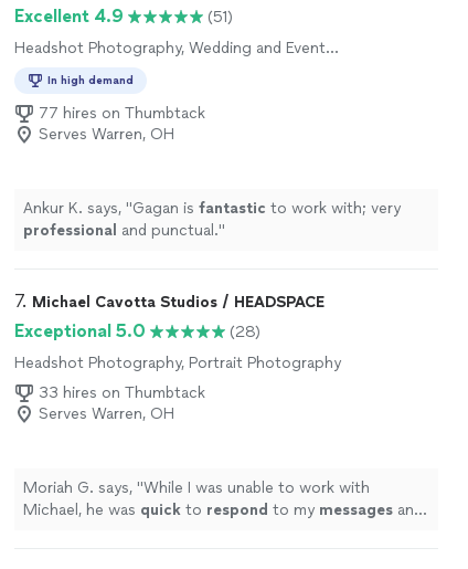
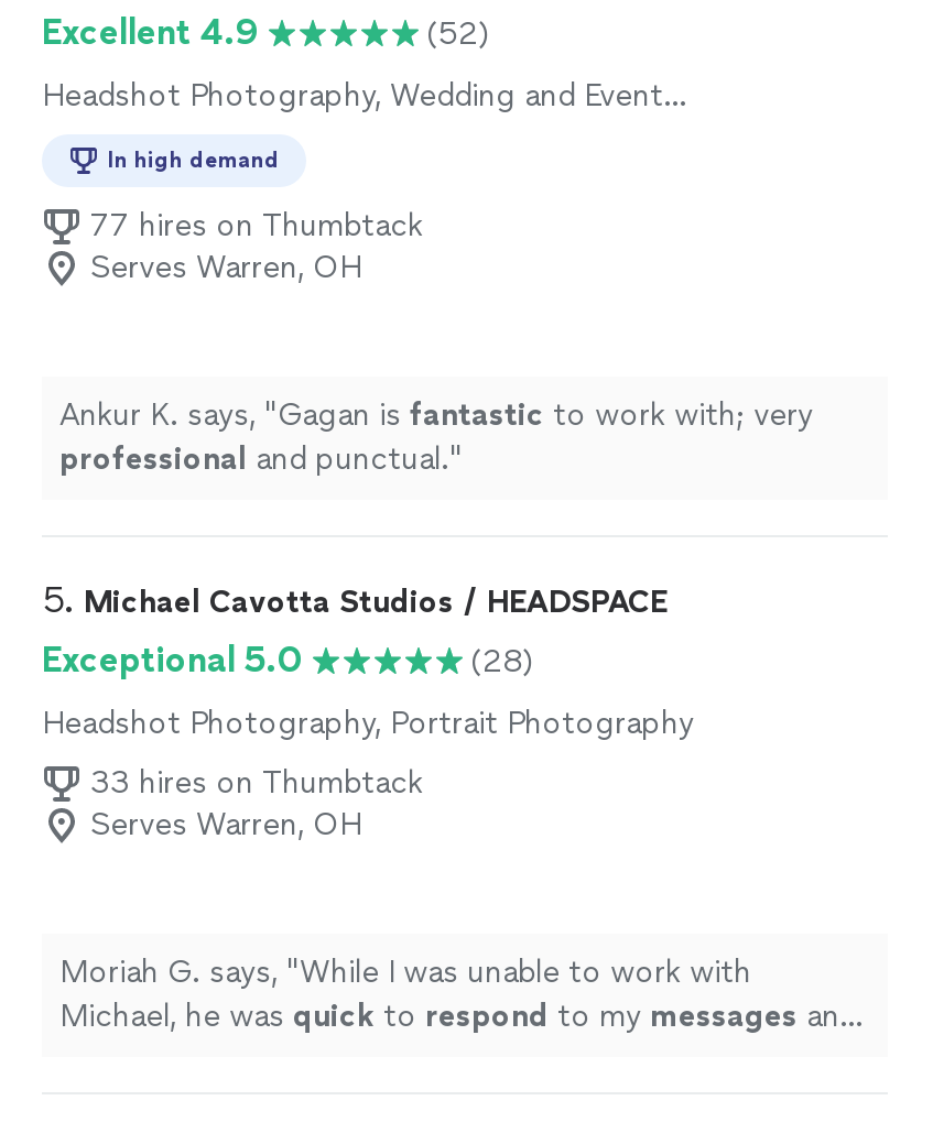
[208,7,233,26] (51) -> [427,14,489,52] (52)
[14,291,325,312] 7. Michael Cavotta Studios / HEADSPACE -> [42,579,668,621] 5. Michael Cavotta Studios / HEADSPACE

